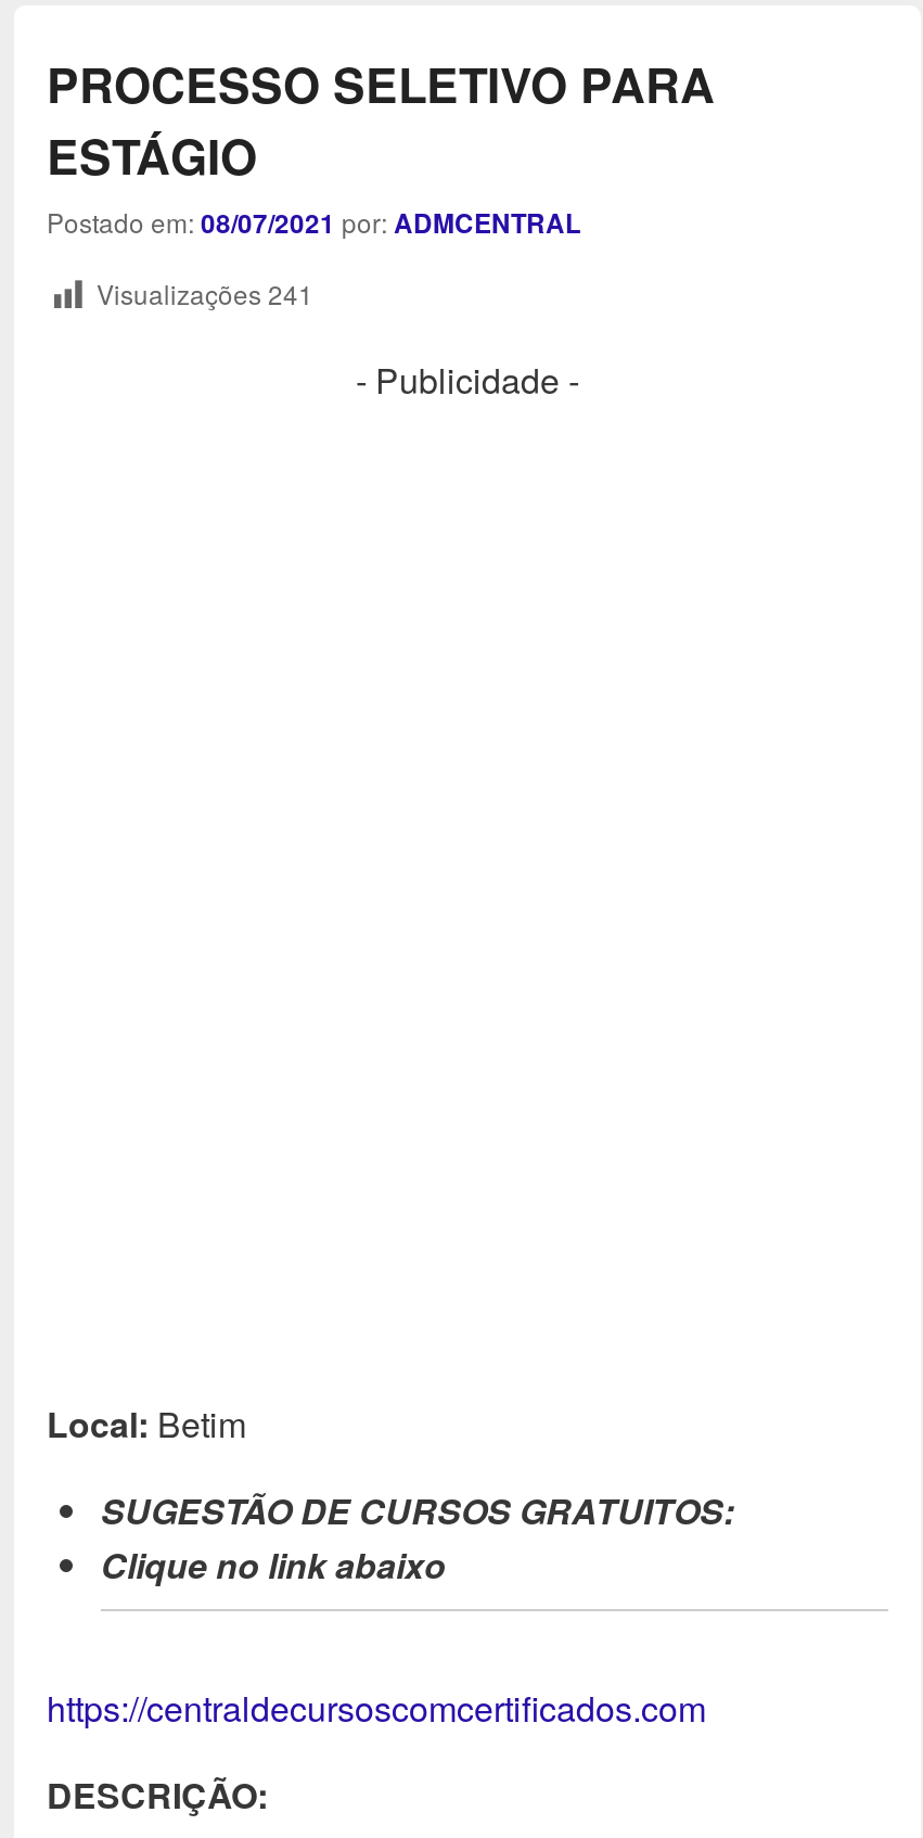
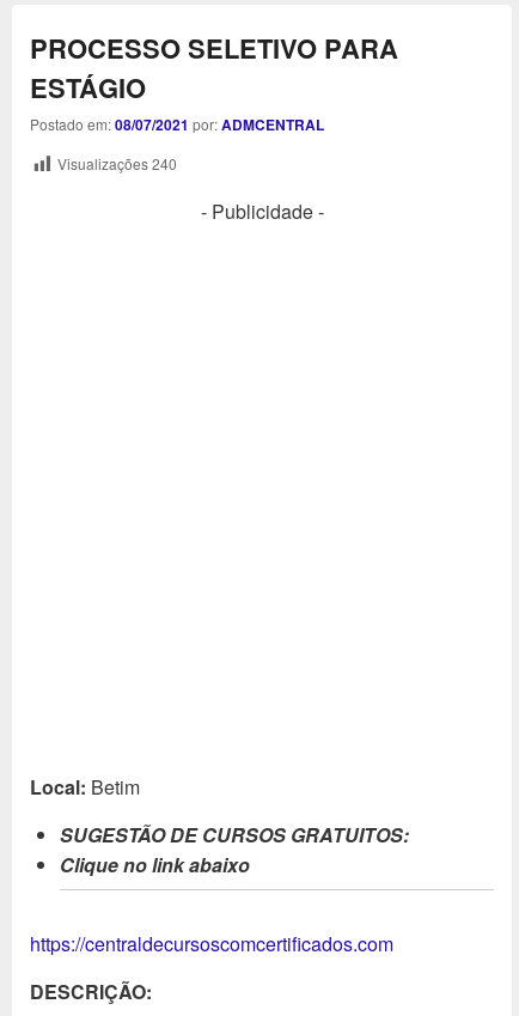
[97,275,313,311] Visualizações 241 -> [57,153,177,174] Visualizações 240

